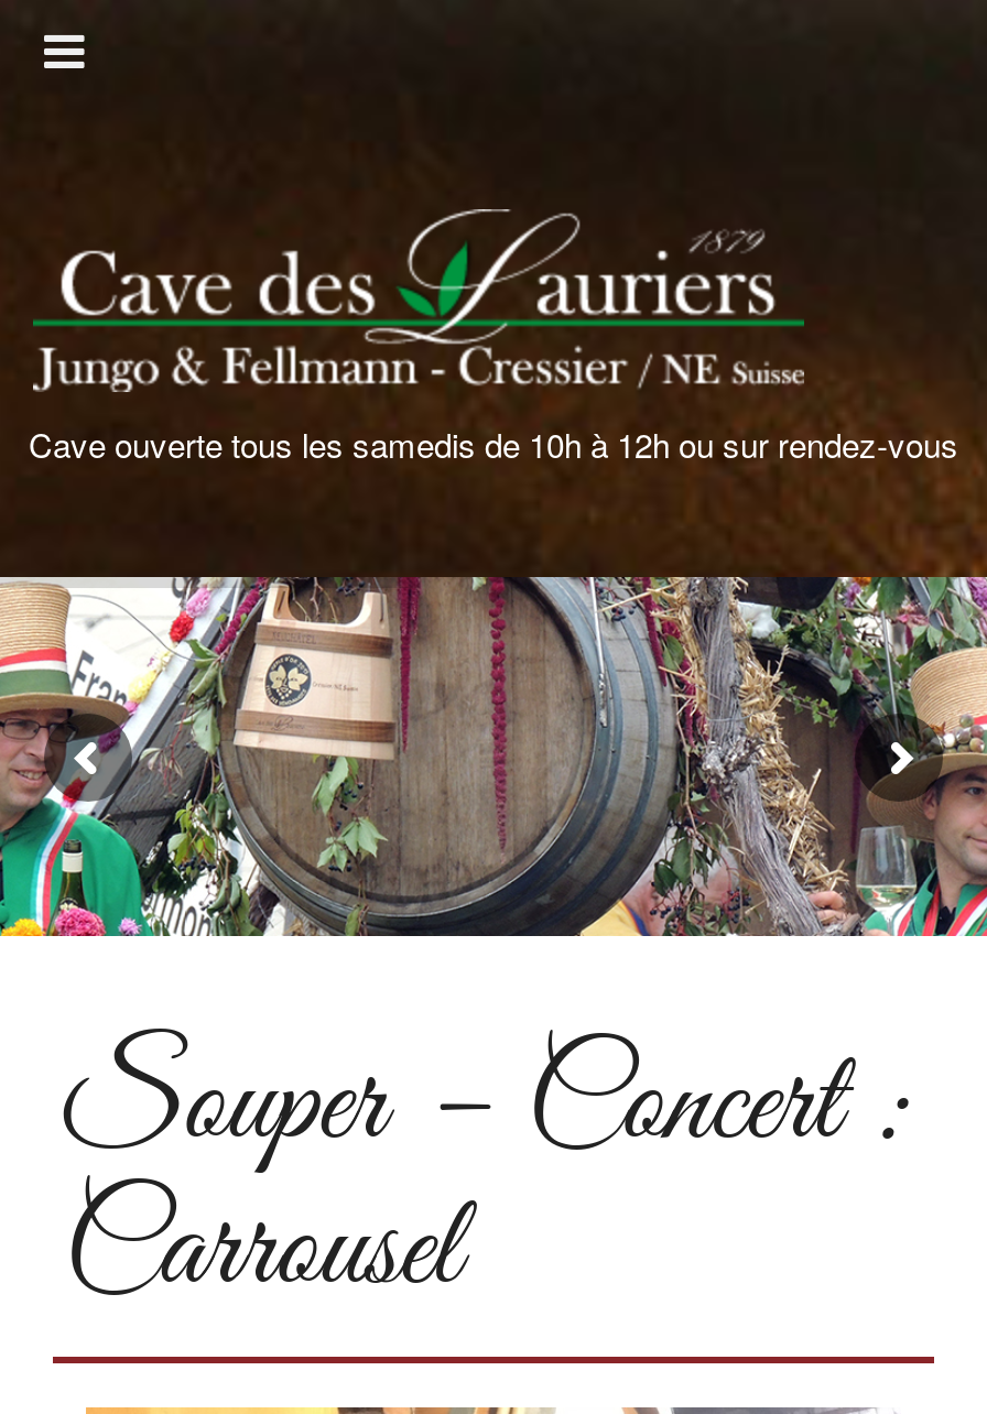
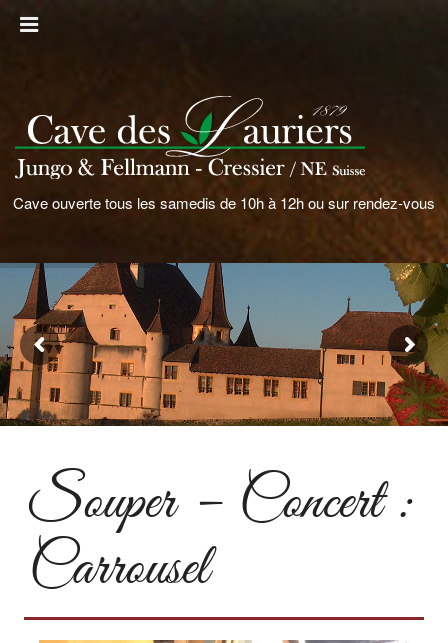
[7,575,980,938] [image] -> [3,262,445,427] [image]

